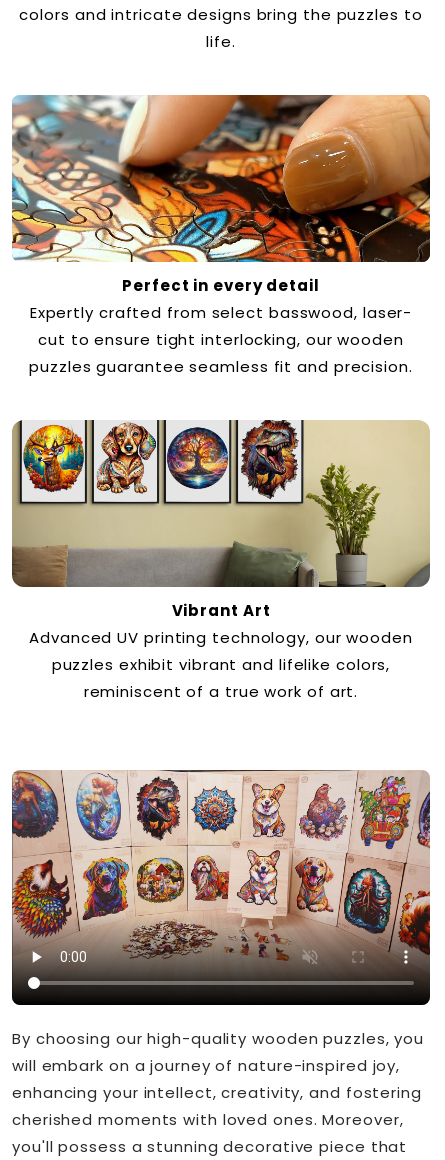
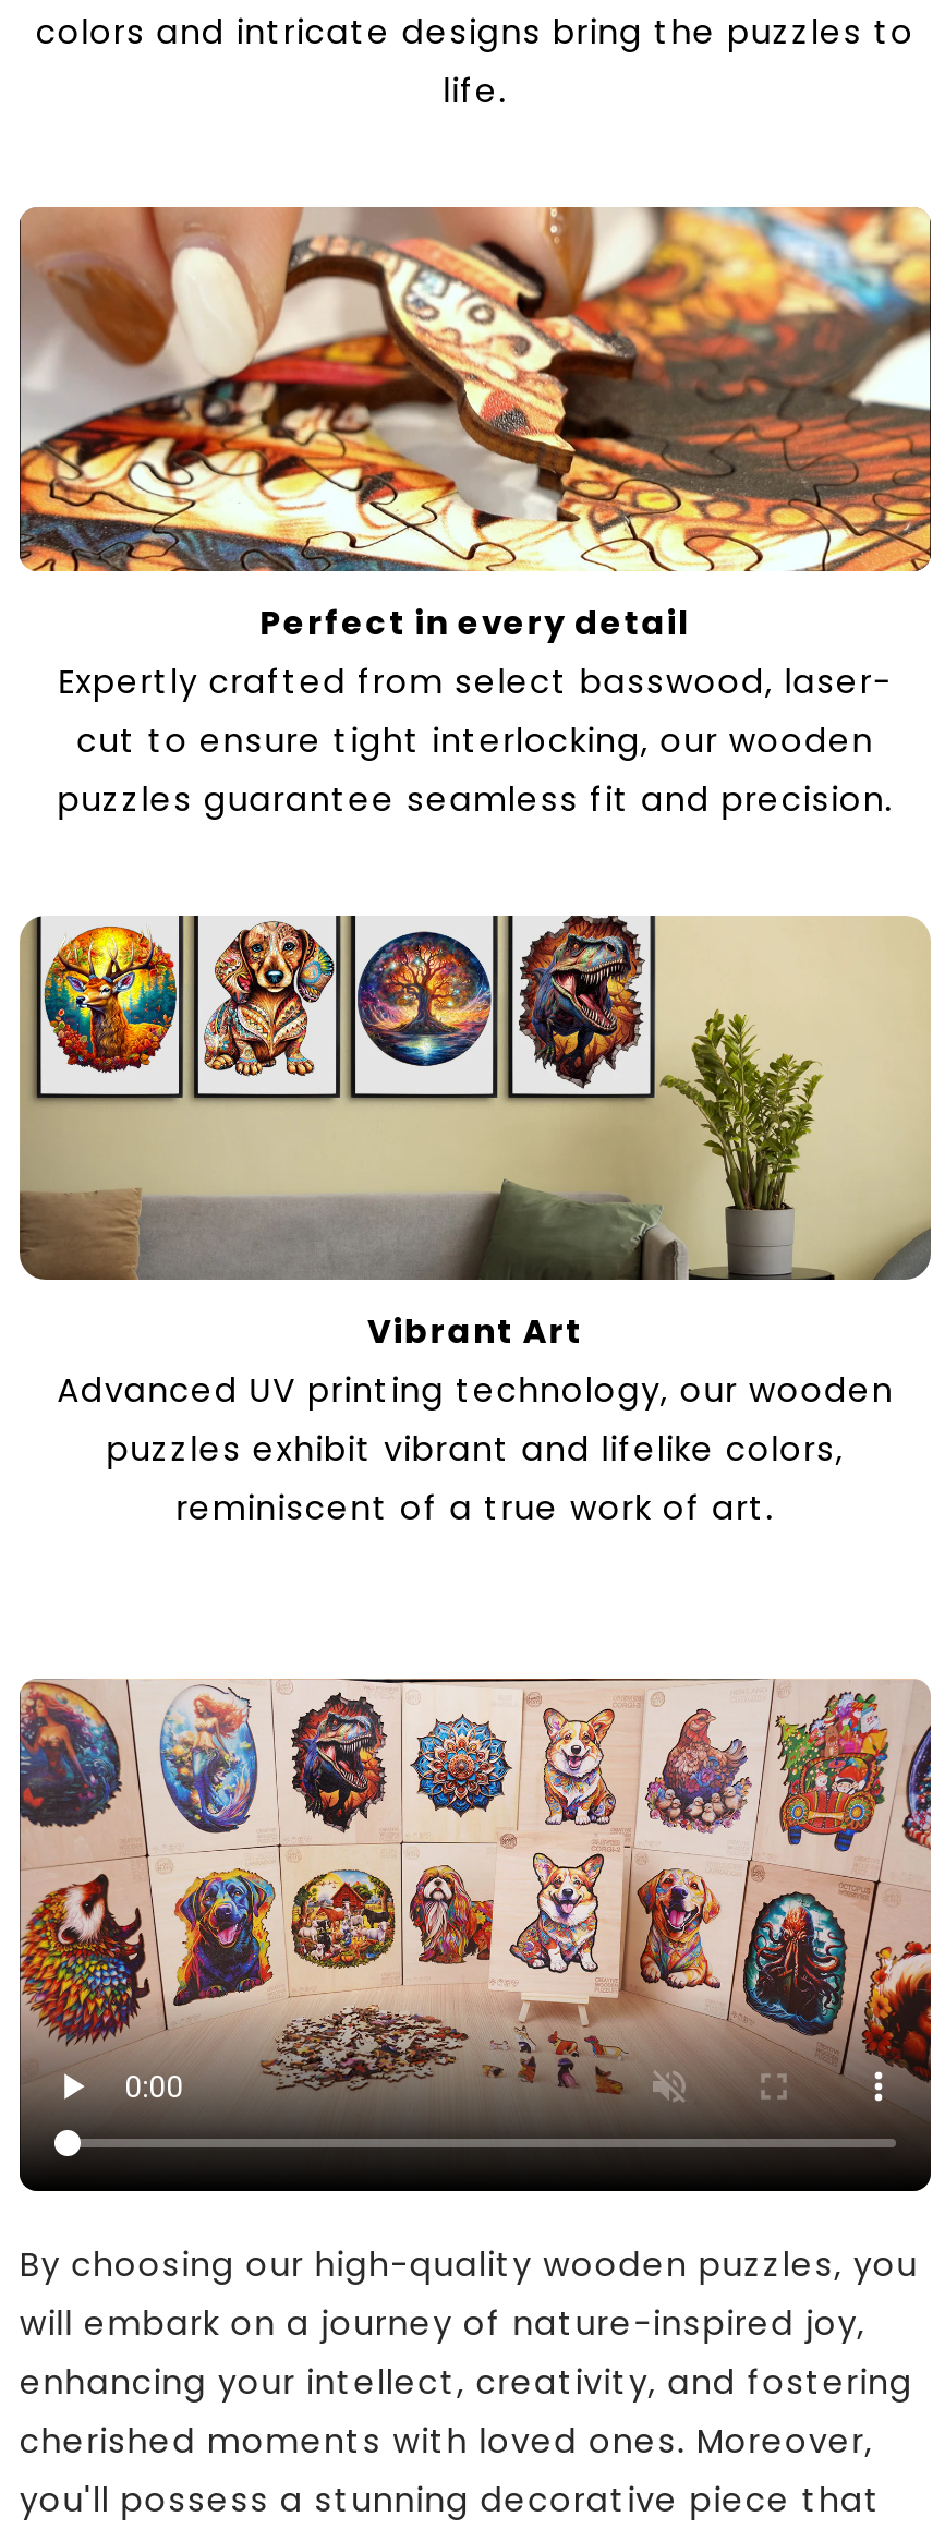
[11,94,431,263] [image] -> [17,205,933,573] [image]

